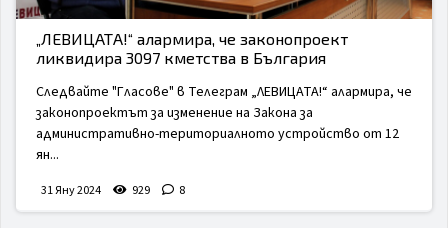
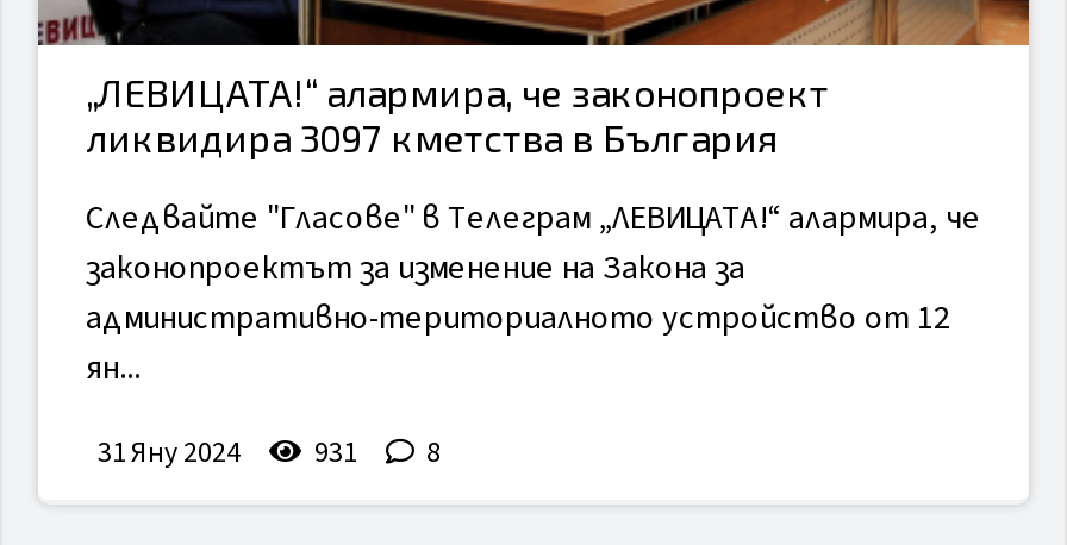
[41,182,185,199] 31 Яну 2024 929 8 -> [98,432,441,473] 31 Яну 2024 931 8

